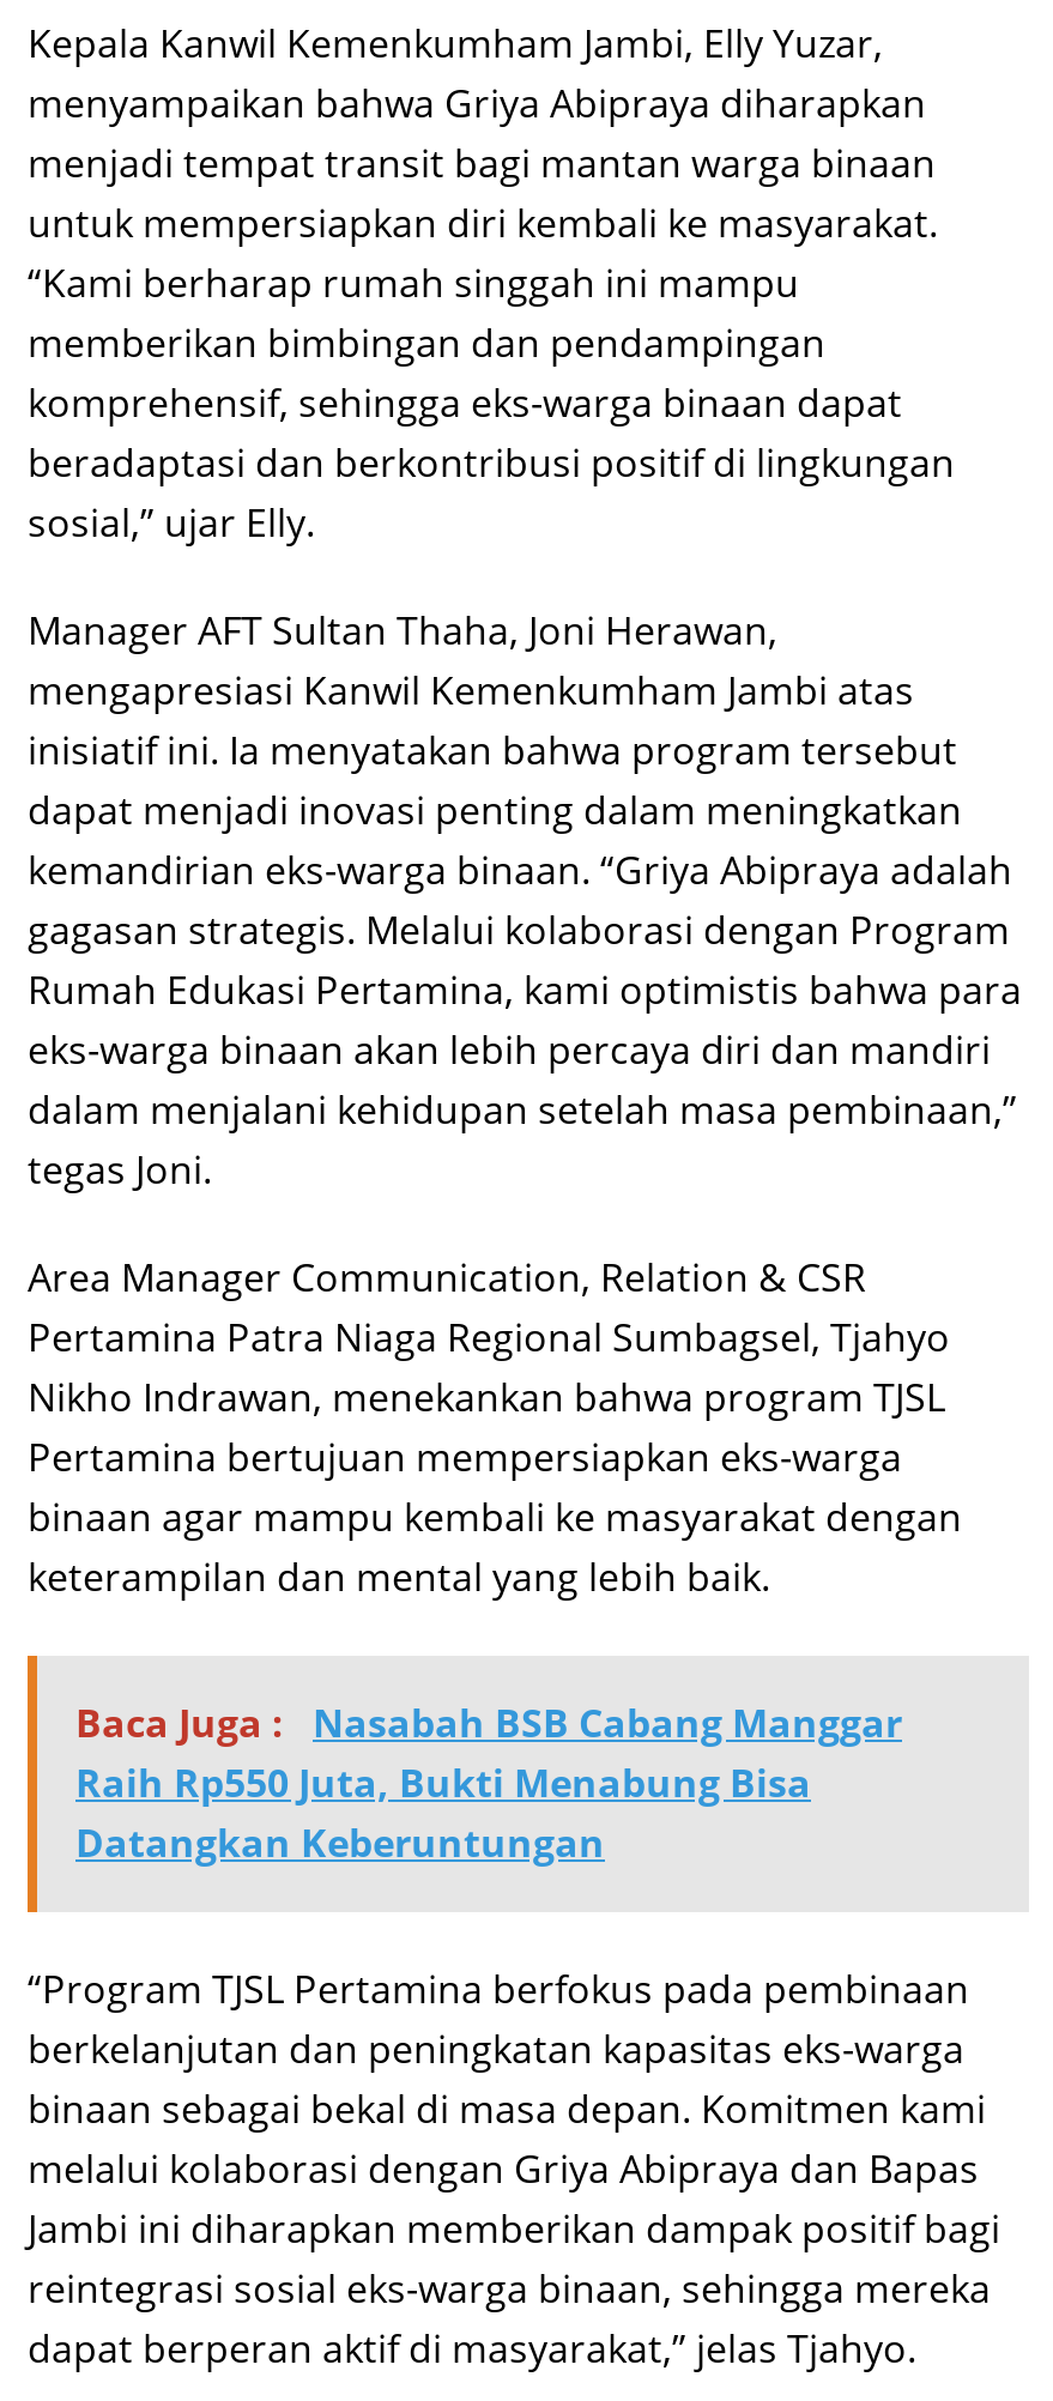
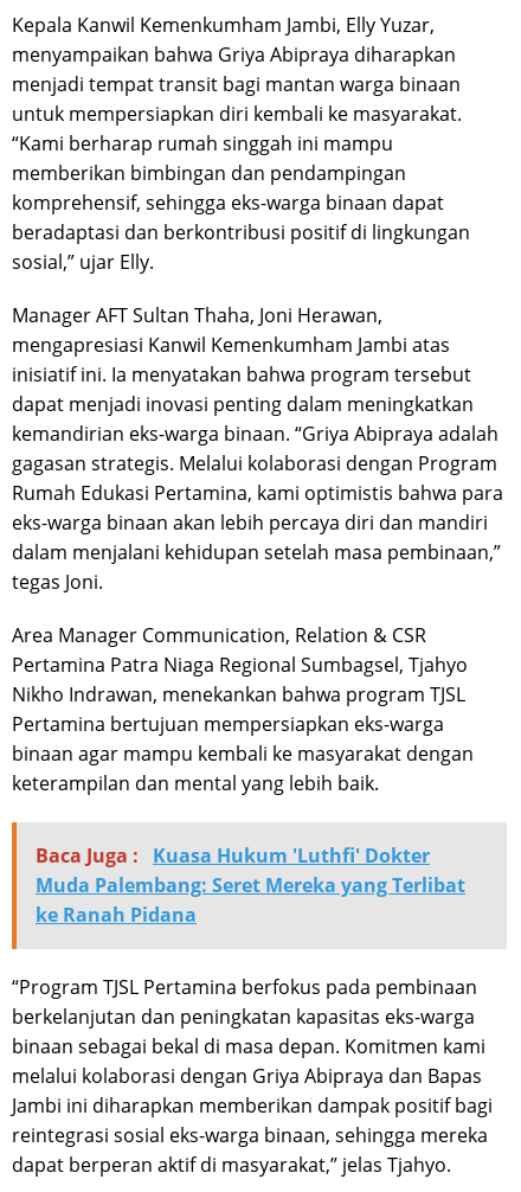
[75,1697,902,1870] Baca Juga : Nasabah BSB Cabang Manggar | Raih Rp550 Juta, Bukti Menabung Bisa | Datangkan Keberuntungan -> [36,843,465,928] Baca Juga : Kuasa Hukum 'Luthfi' Dokter | Muda Palembang: Seret Mereka yang Terlibat | ke Ranah Pidana

